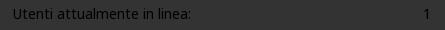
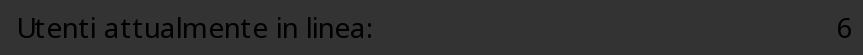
[423,4,431,23] 1 -> [836,7,852,45] 6

